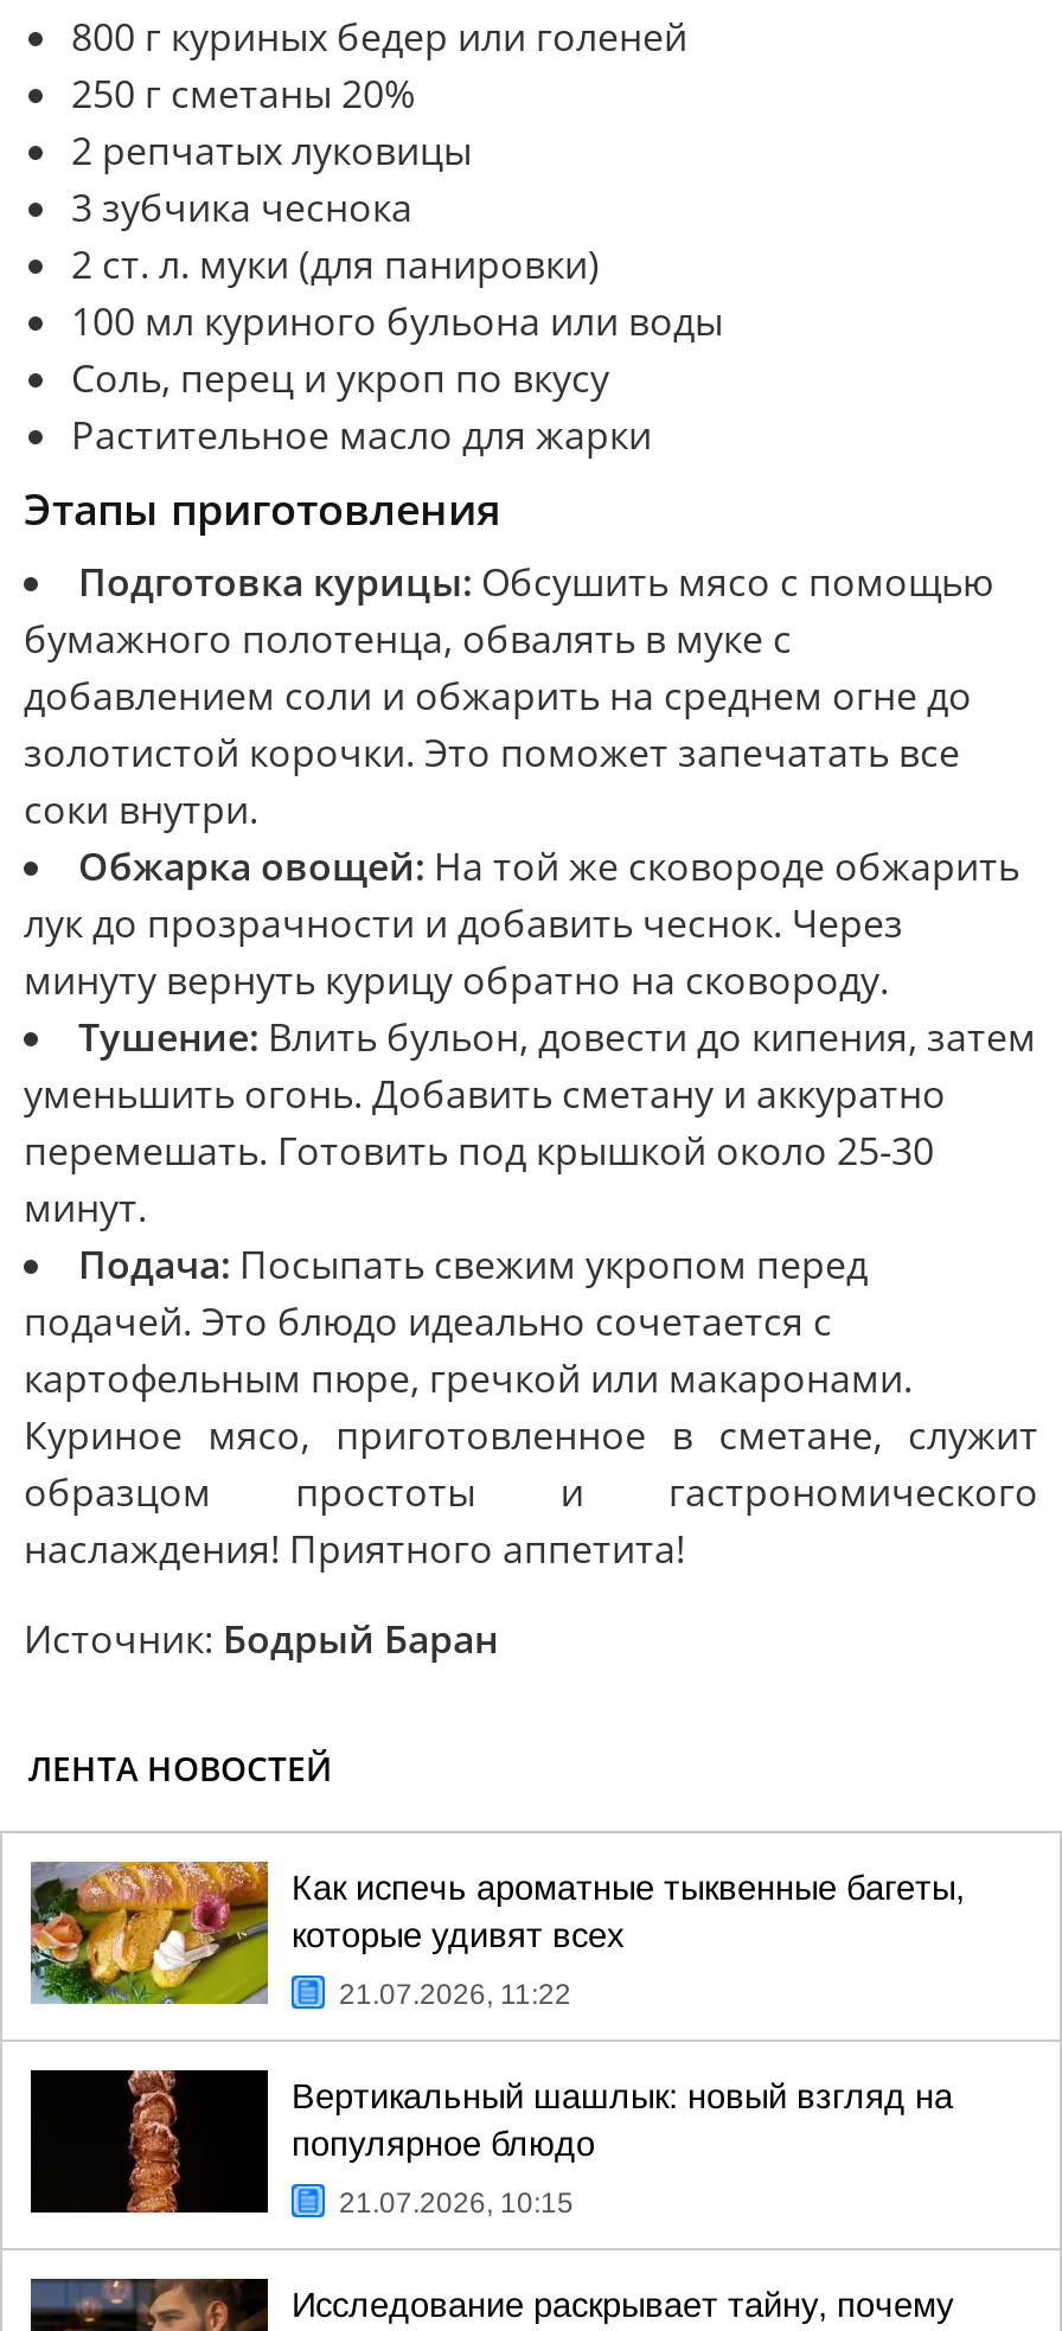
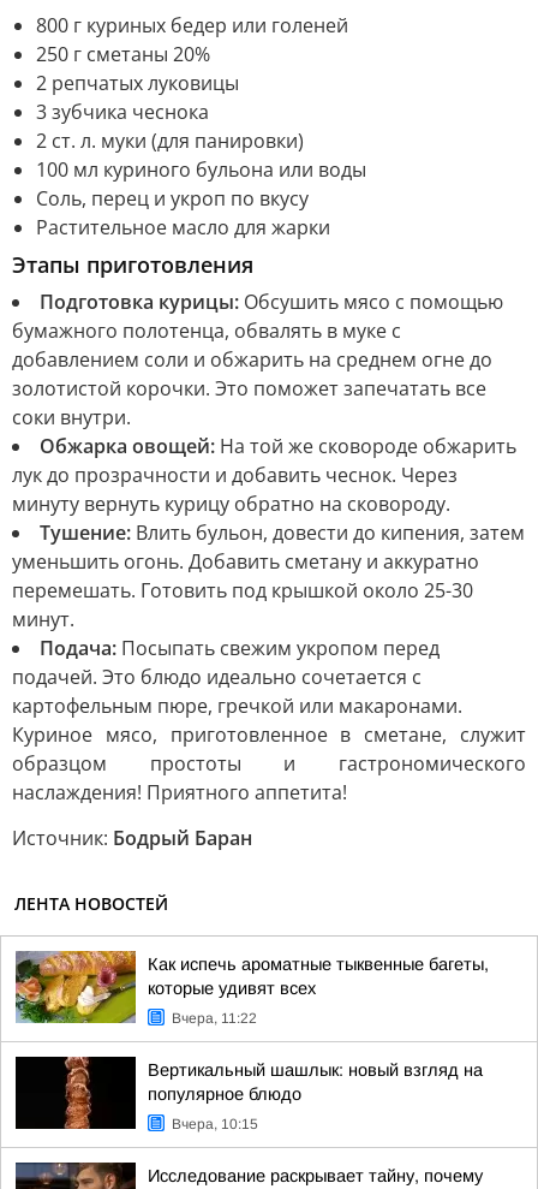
[339,1978,571,2011] 21.07.2026, 11:22 -> [172,1010,257,1027] Вчера, 11:22
[339,2186,574,2220] 21.07.2026, 10:15 -> [172,1116,258,1132] Вчера, 10:15

